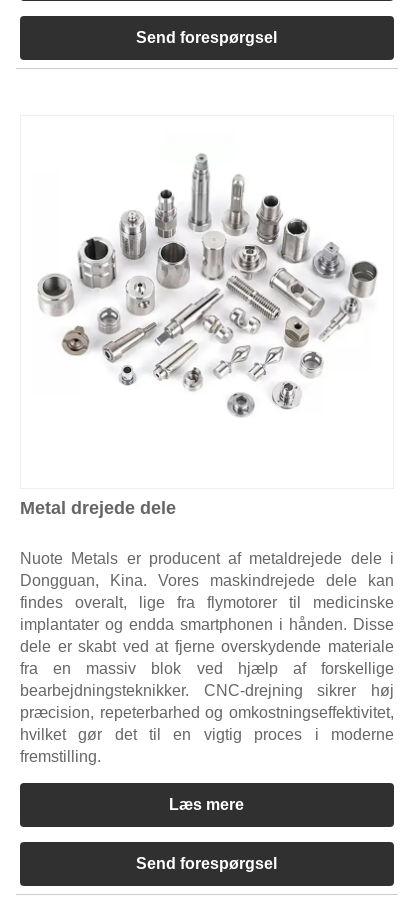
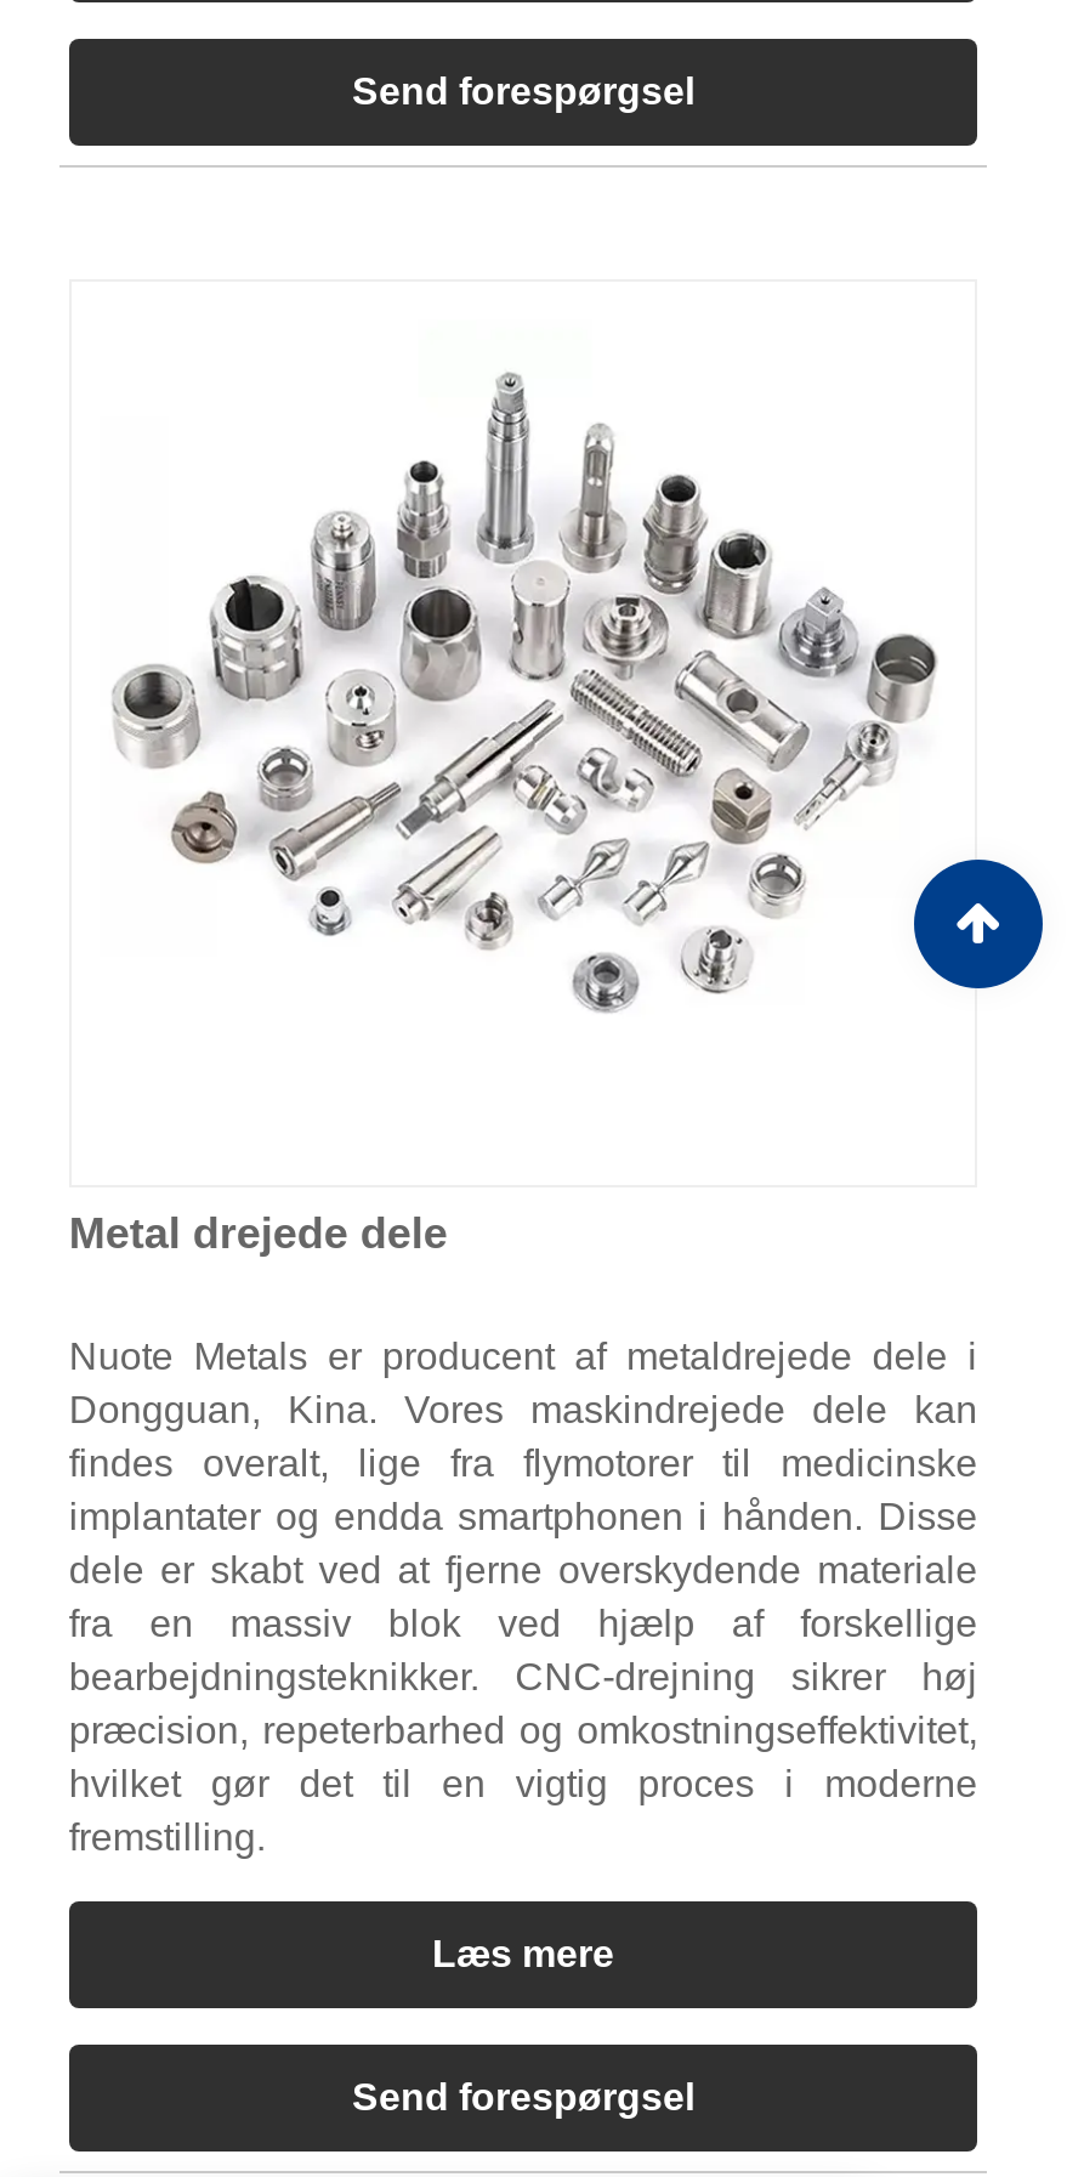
none -> [912,857,1045,991] [image]

